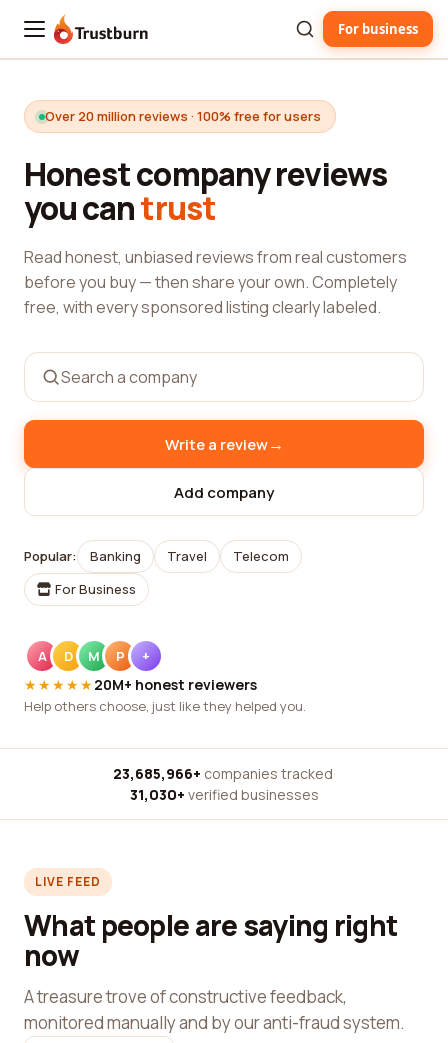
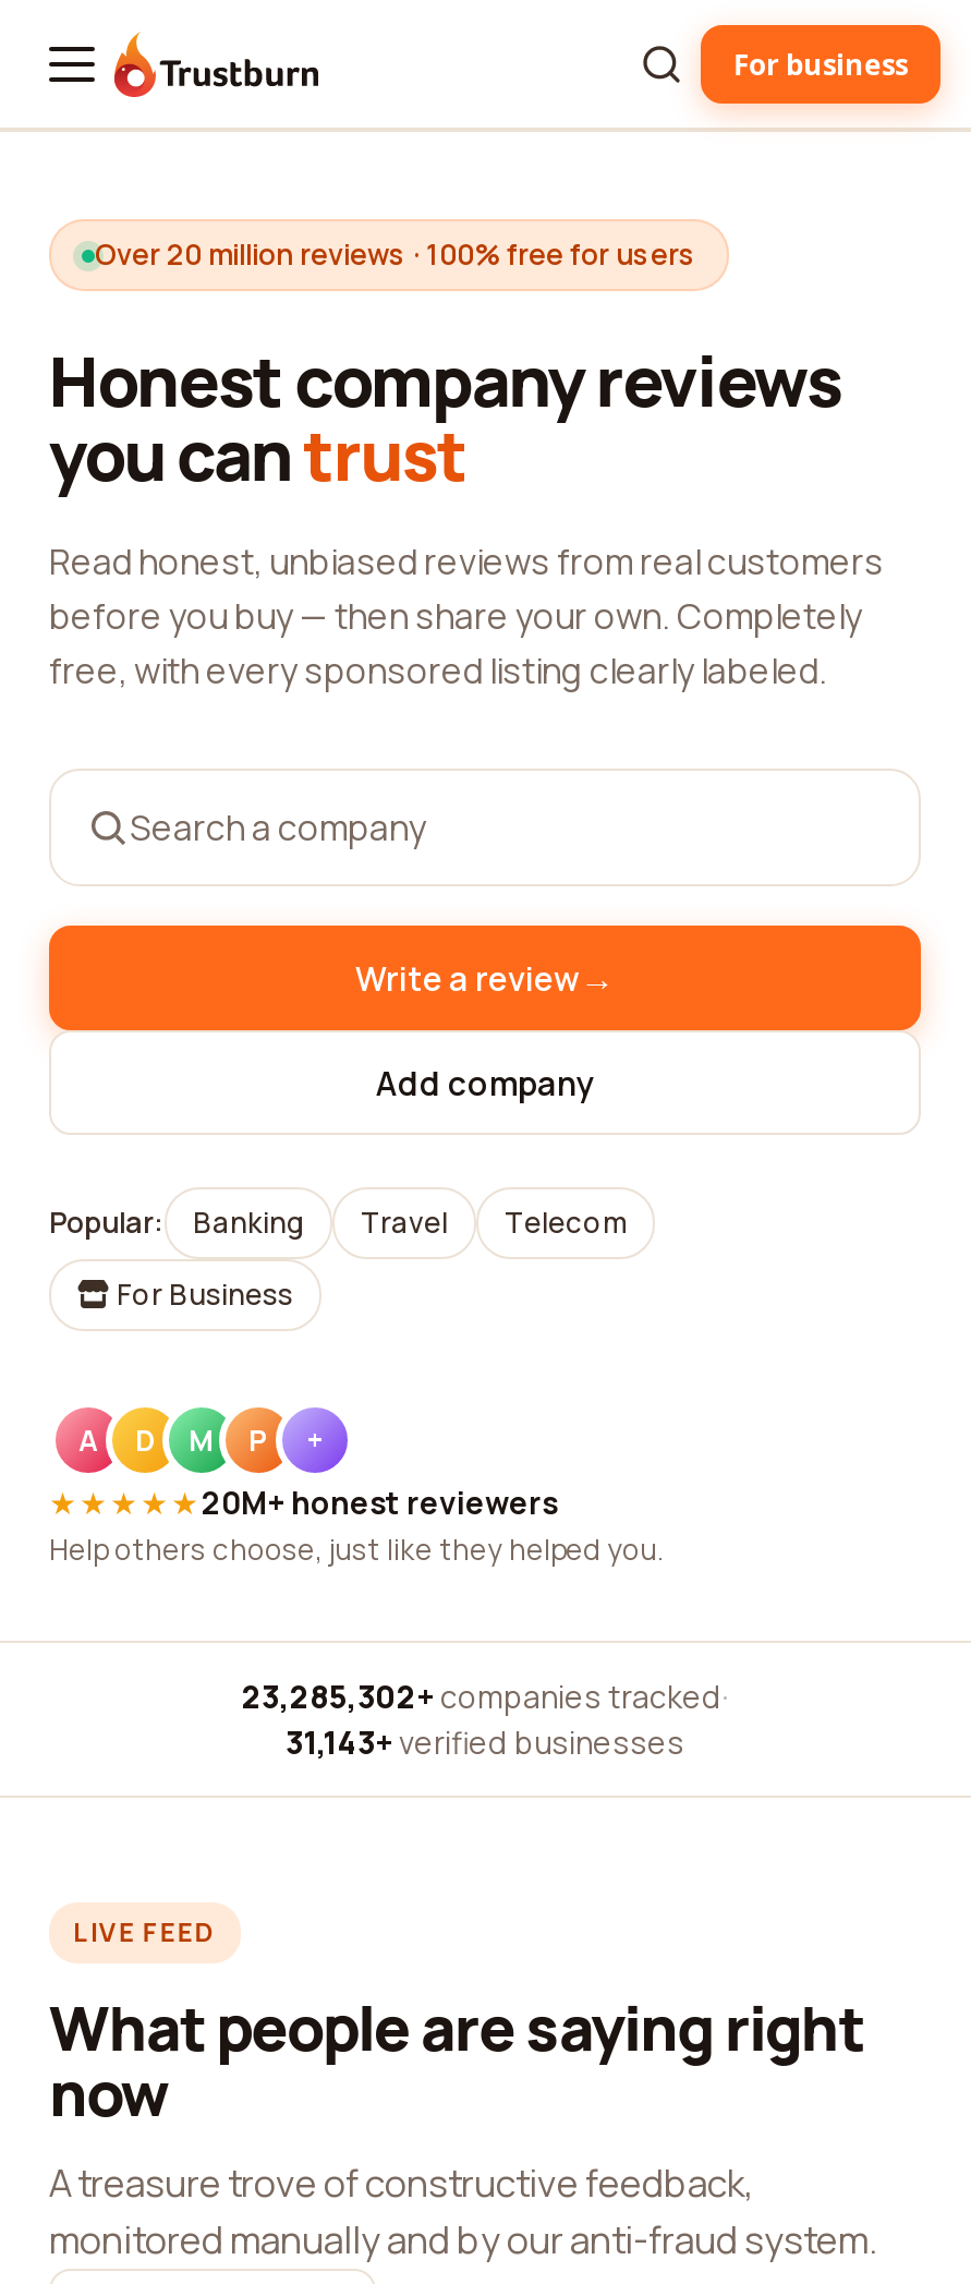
[112,764,335,783] 23,685,966+ companies tracked · -> [242,1676,728,1717] 23,285,302+ companies tracked ·
[129,785,318,804] 31,030+ verified businesses -> [286,1721,684,1763] 31,143+ verified businesses

